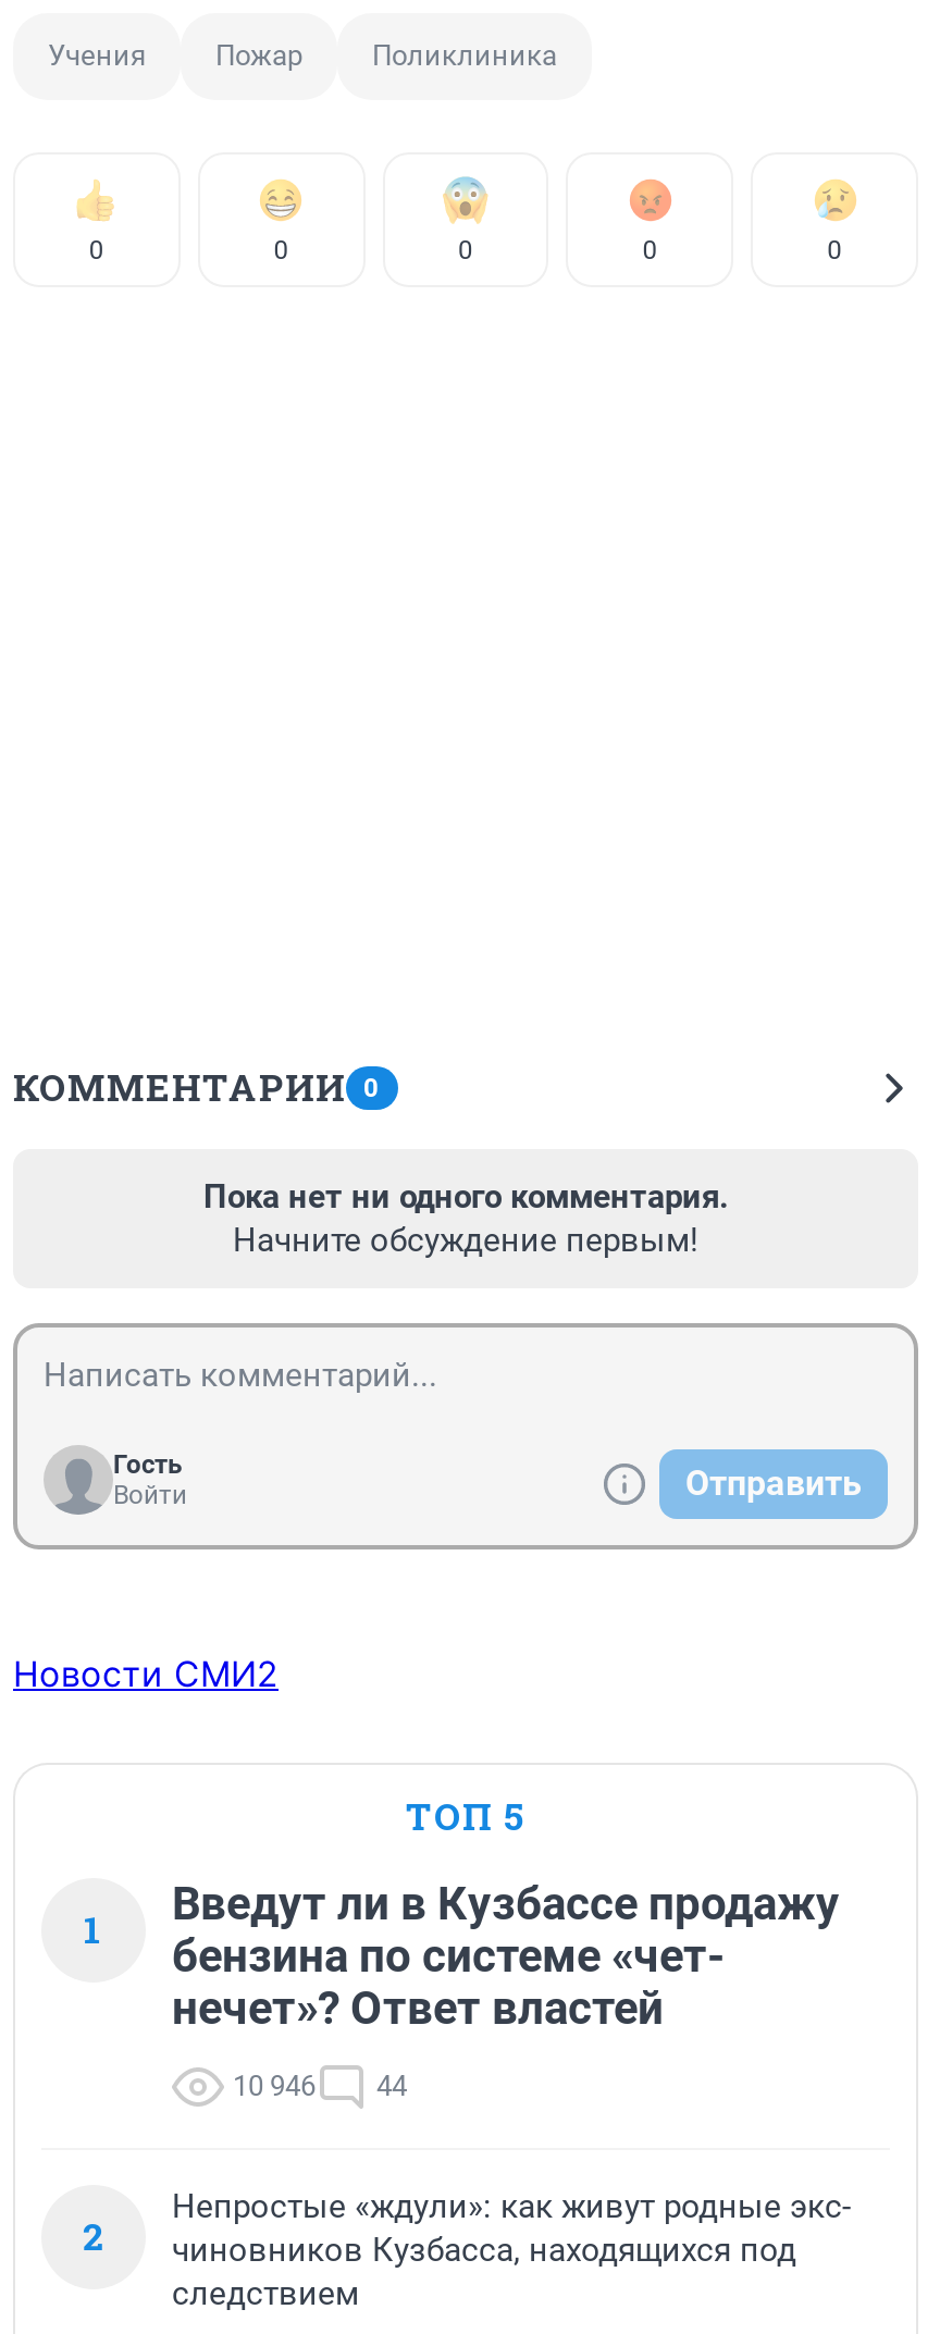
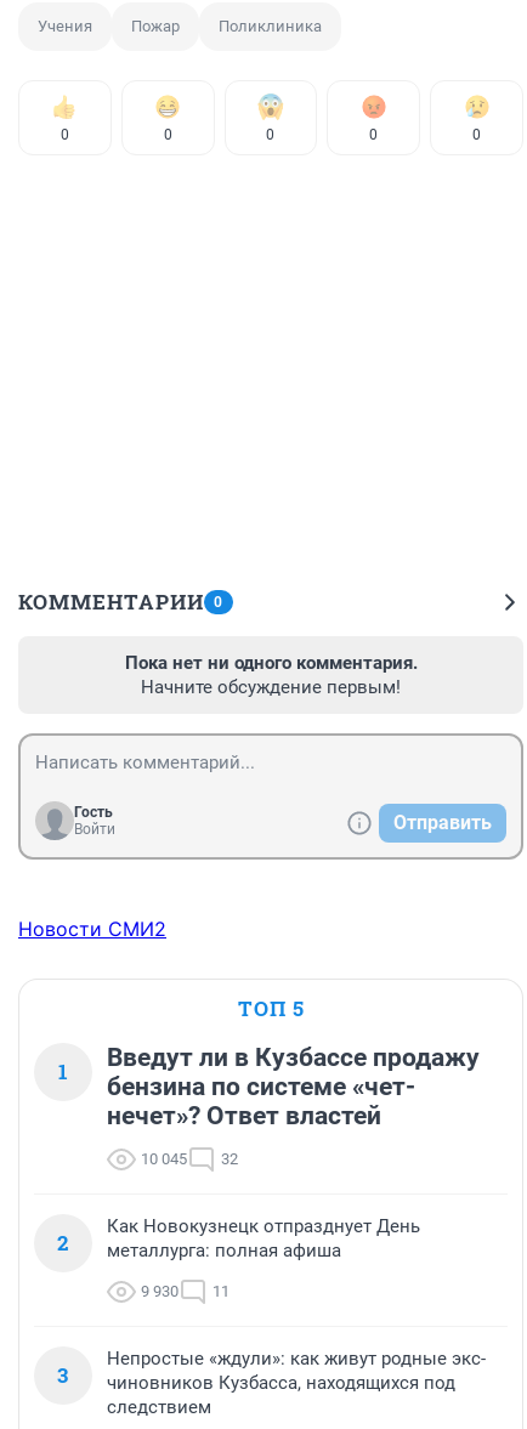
none -> [57,1216,420,1390] Как Новокузнецк отпразднует День | металлурга: полная афиша | 9 930 | 11 | 3
[233,2071,316,2103] 10 946 -> [141,1150,187,1169] 10 045
[376,2071,407,2103] 44 -> [221,1150,238,1169] 32

